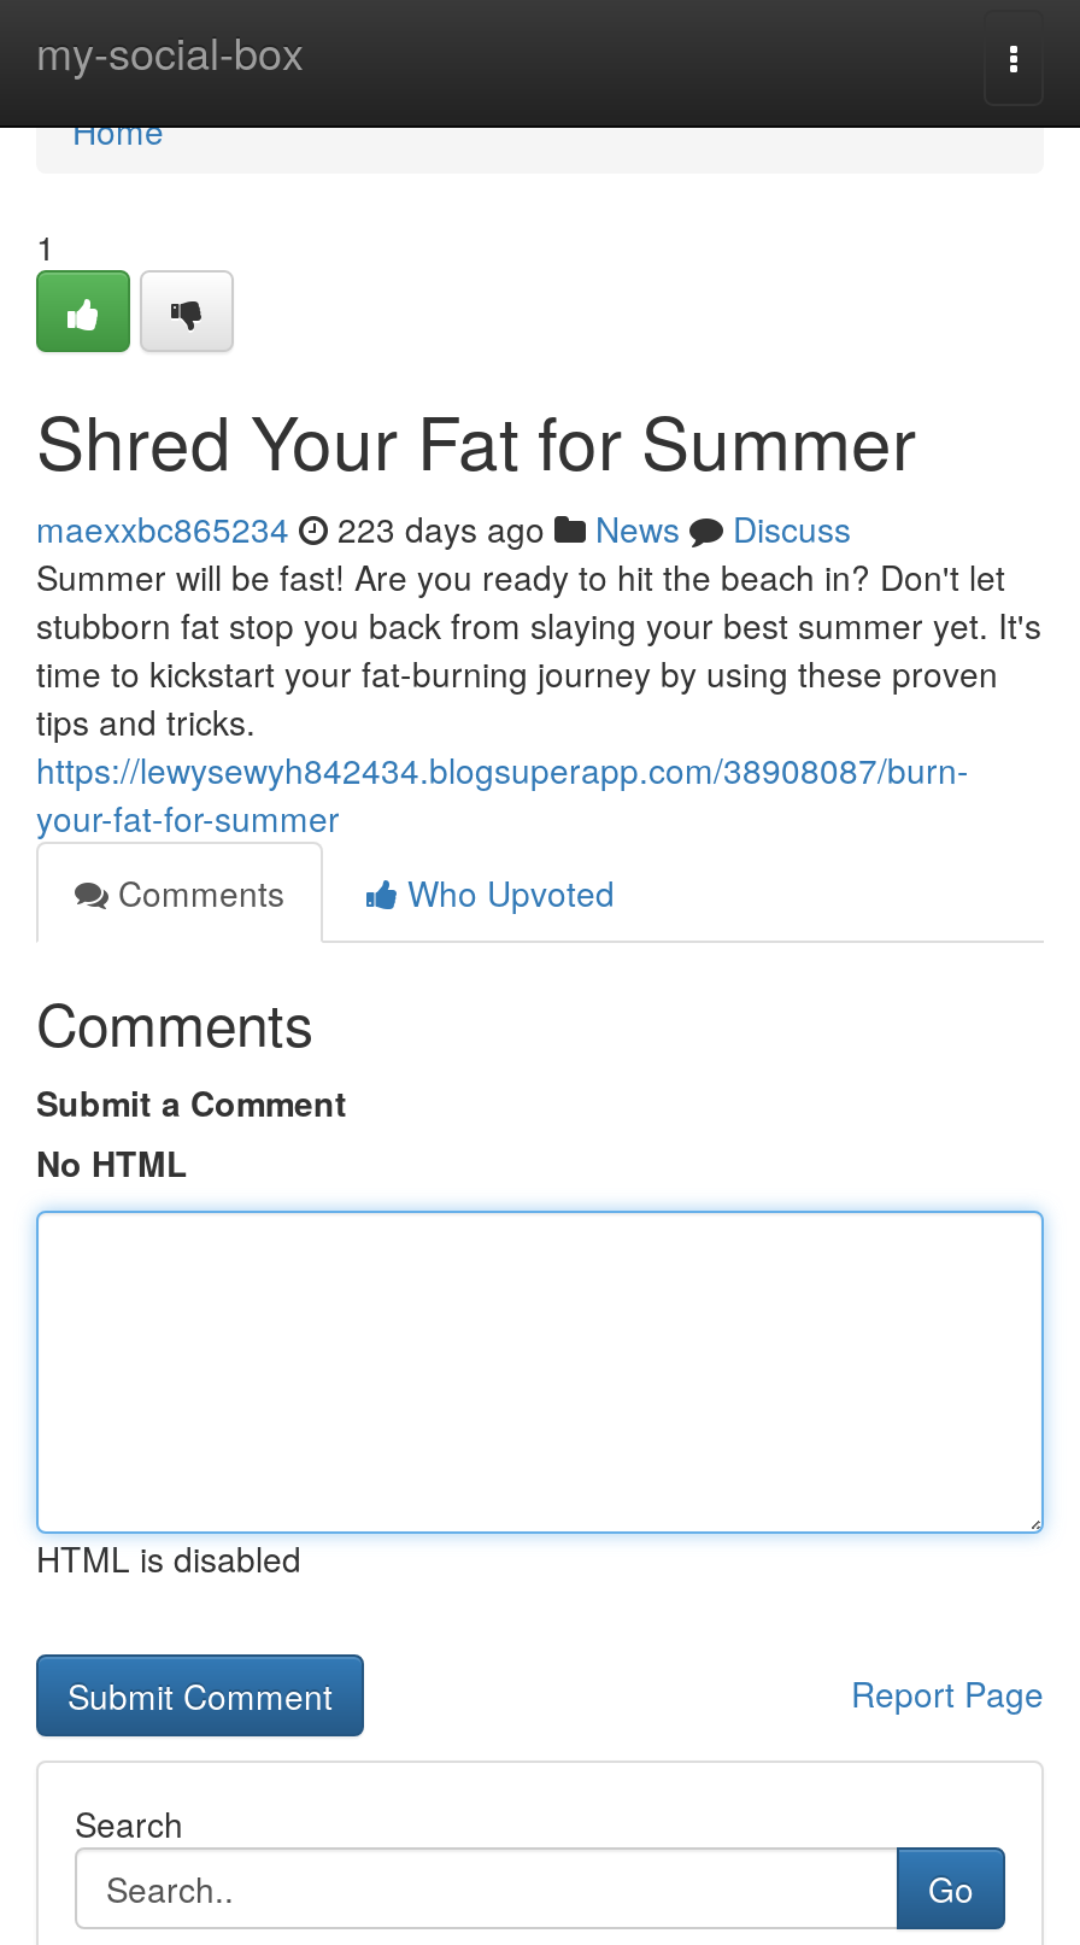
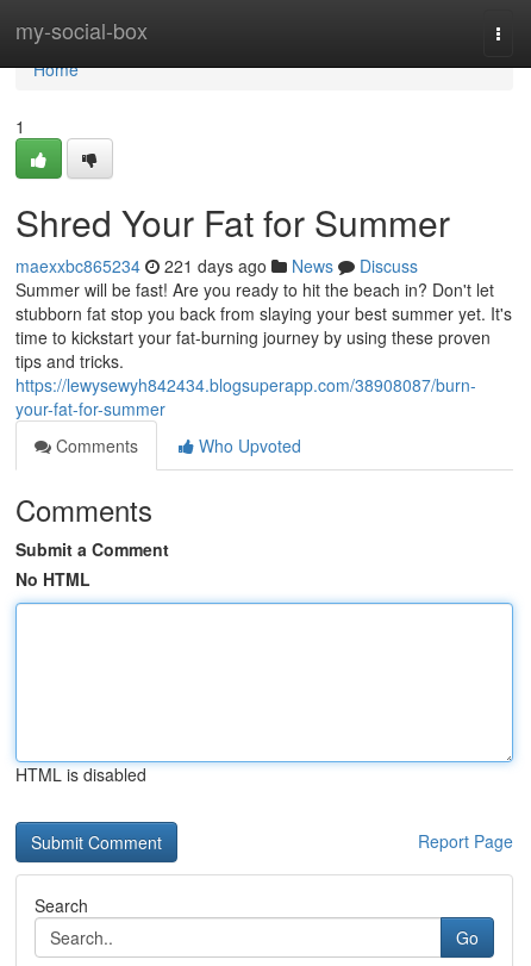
[36,504,851,552] maexxbc865234 223 days ago News Discuss -> [15,254,418,278] maexxbc865234 221 days ago News Discuss

